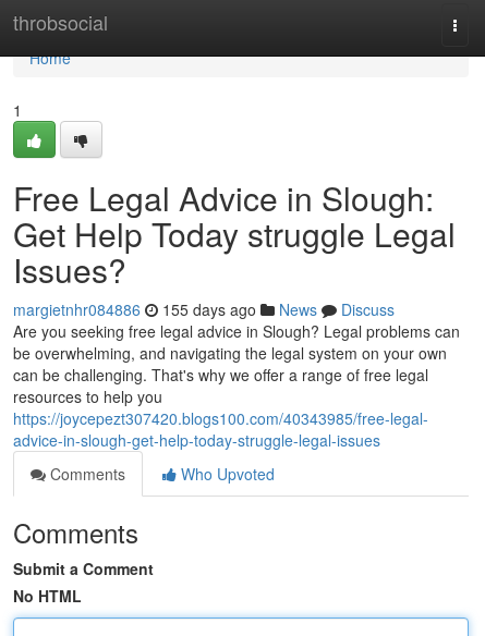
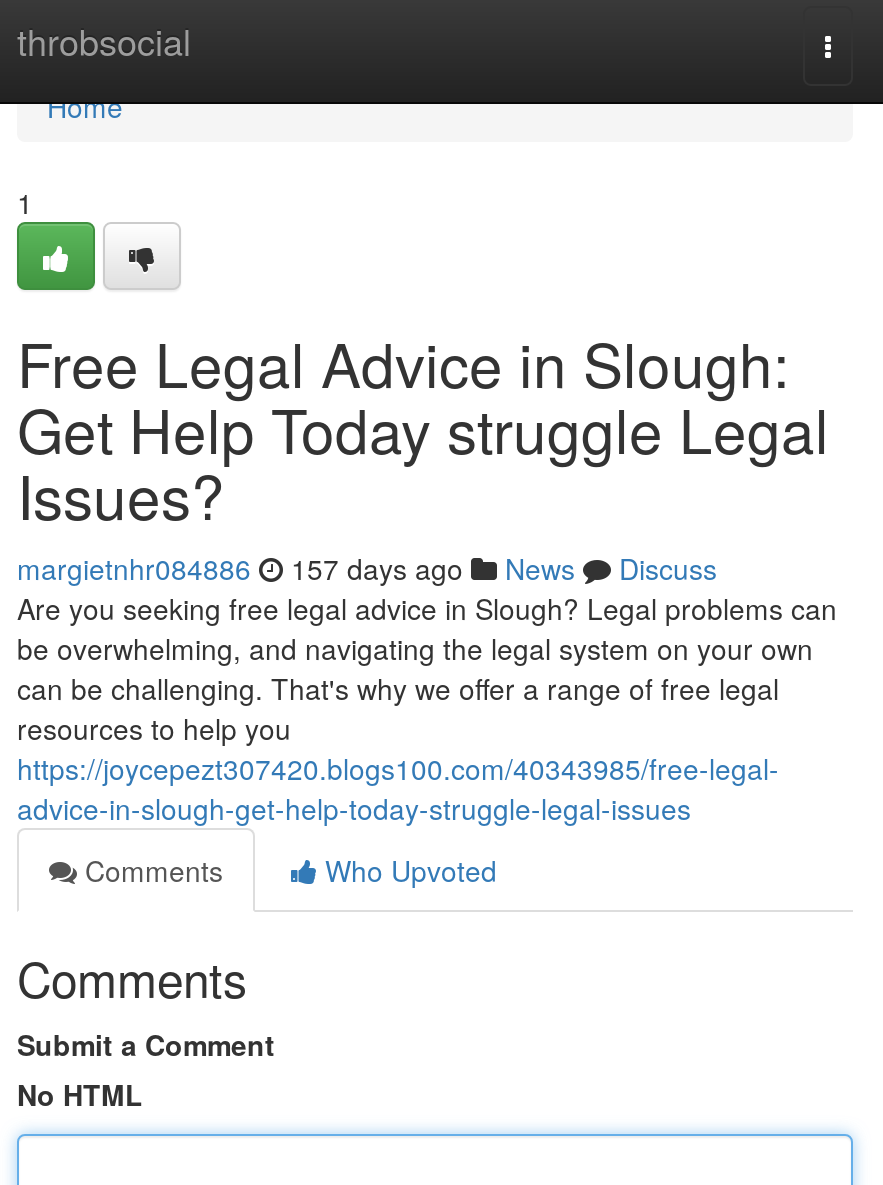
[13,298,395,320] margietnhr084886 155 days ago News Discuss -> [17,548,717,588] margietnhr084886 157 days ago News Discuss

